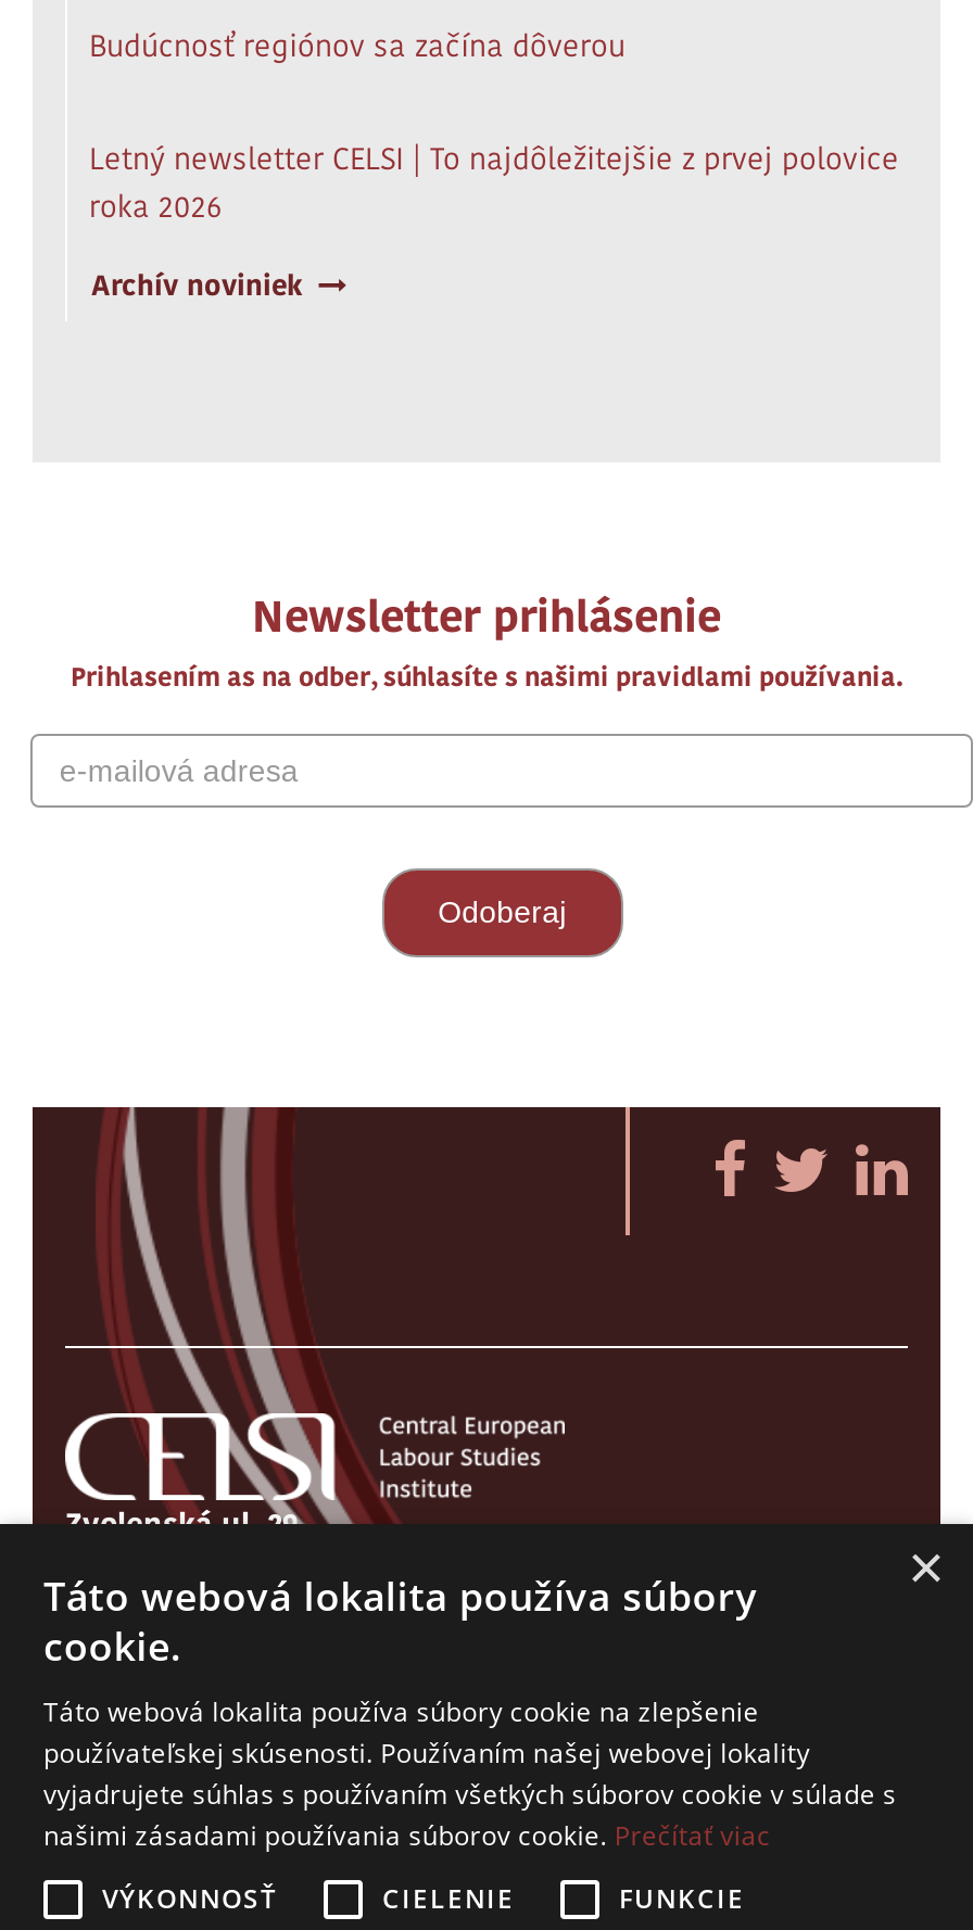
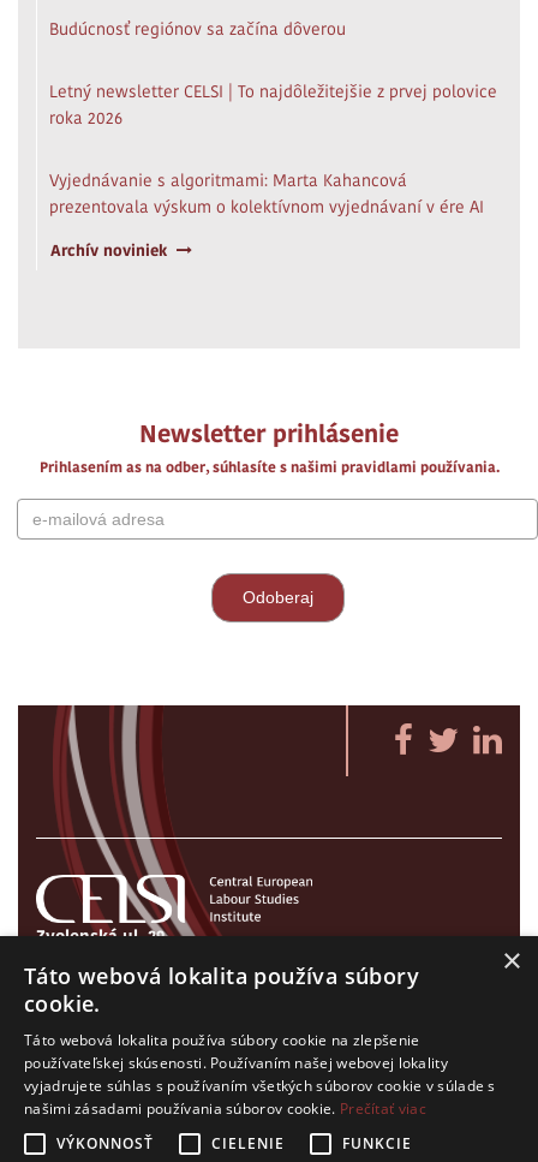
none -> [49,169,484,219] Vyjednávanie s algoritmami: Marta Kahancová | prezentovala výskum o kolektívnom vyjednávaní v ére AI

